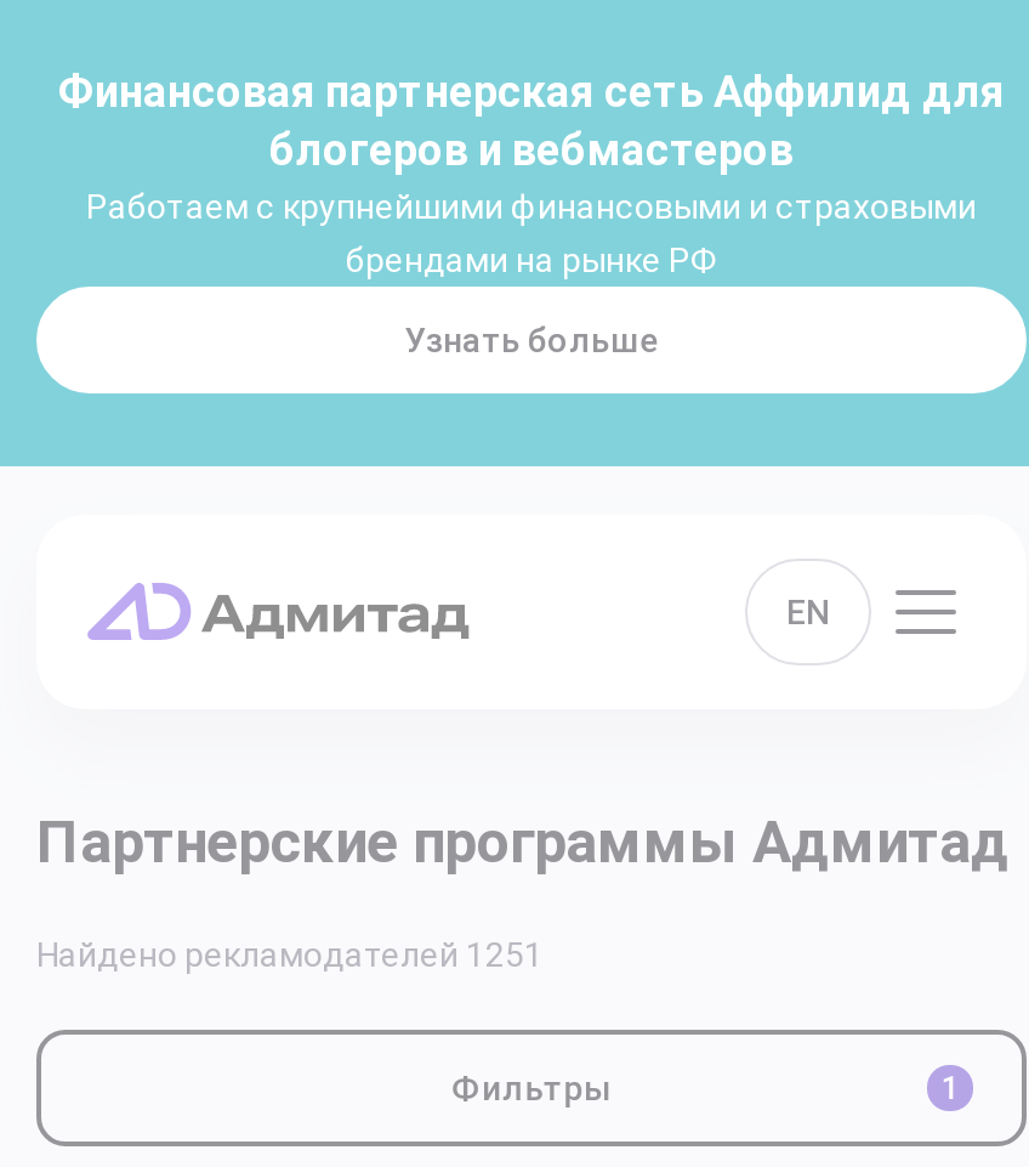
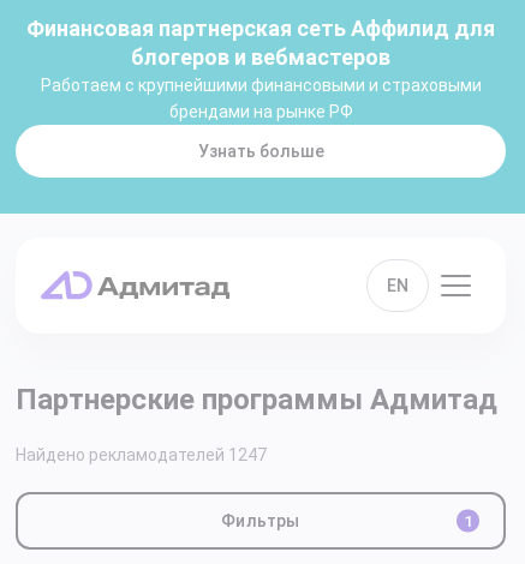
[36,935,544,974] Найдено рекламодателей 1251 -> [16,445,267,464] Найдено рекламодателей 1247

